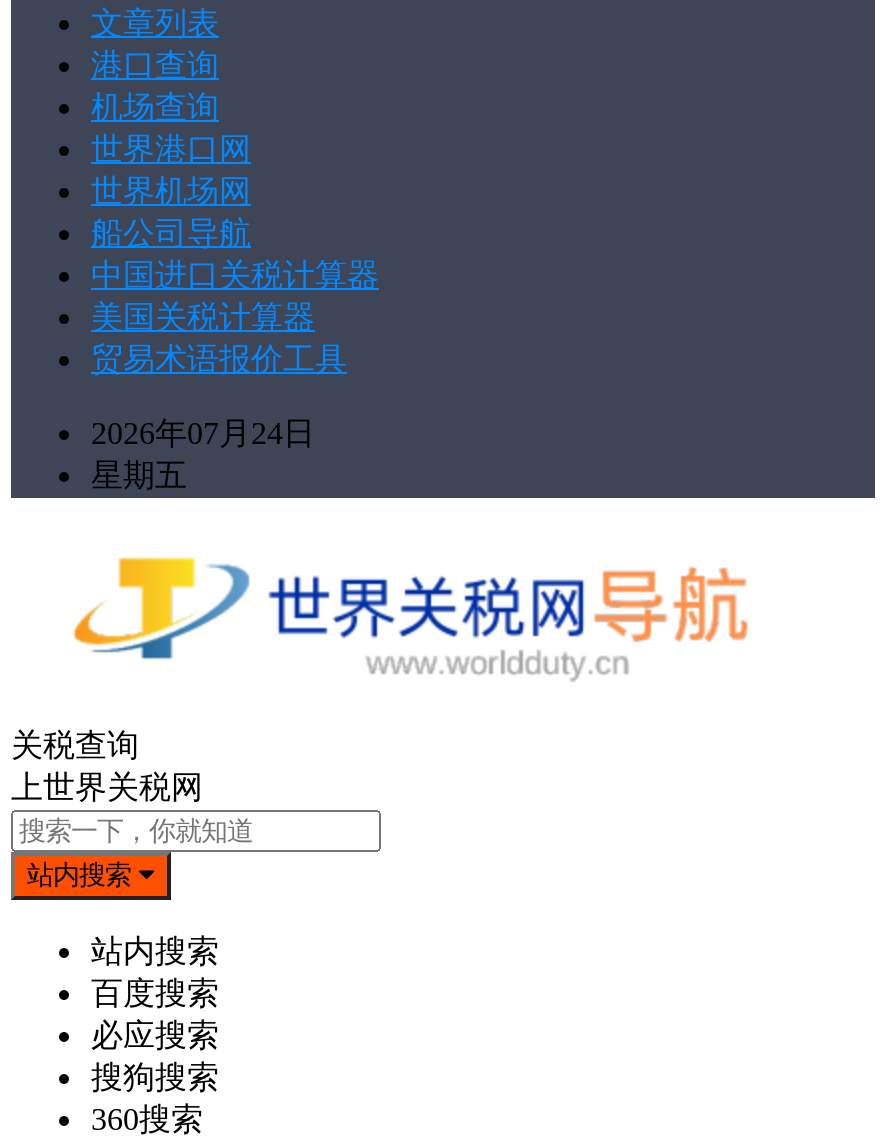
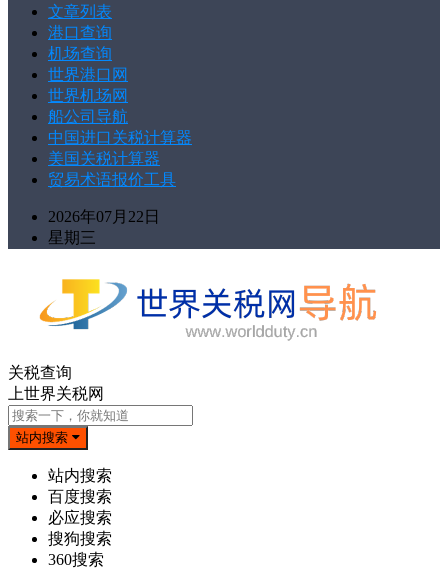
[91,416,315,450] 2026年07月24日 -> [48,208,160,225] 2026年07月22日
[91,458,187,492] 星期五 -> [48,229,96,246] 星期三

